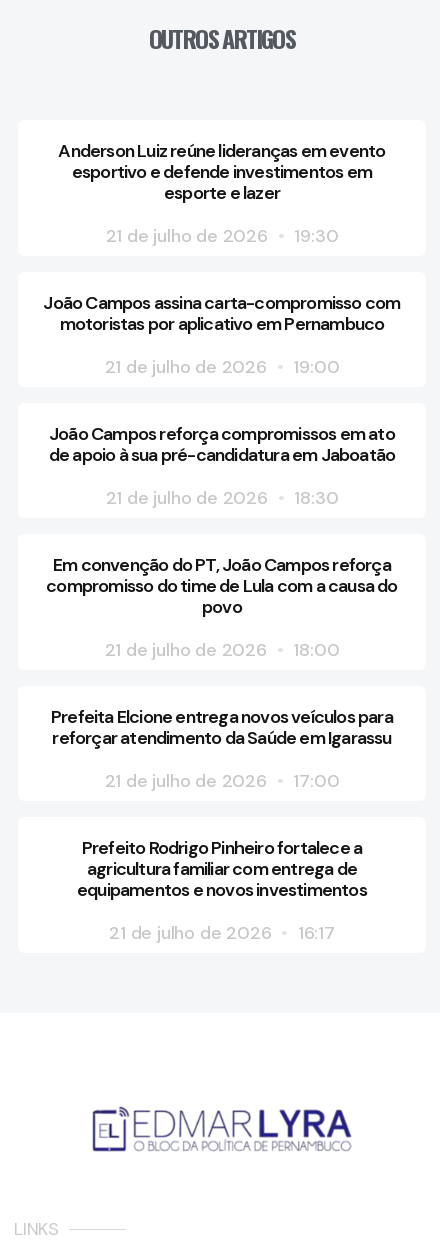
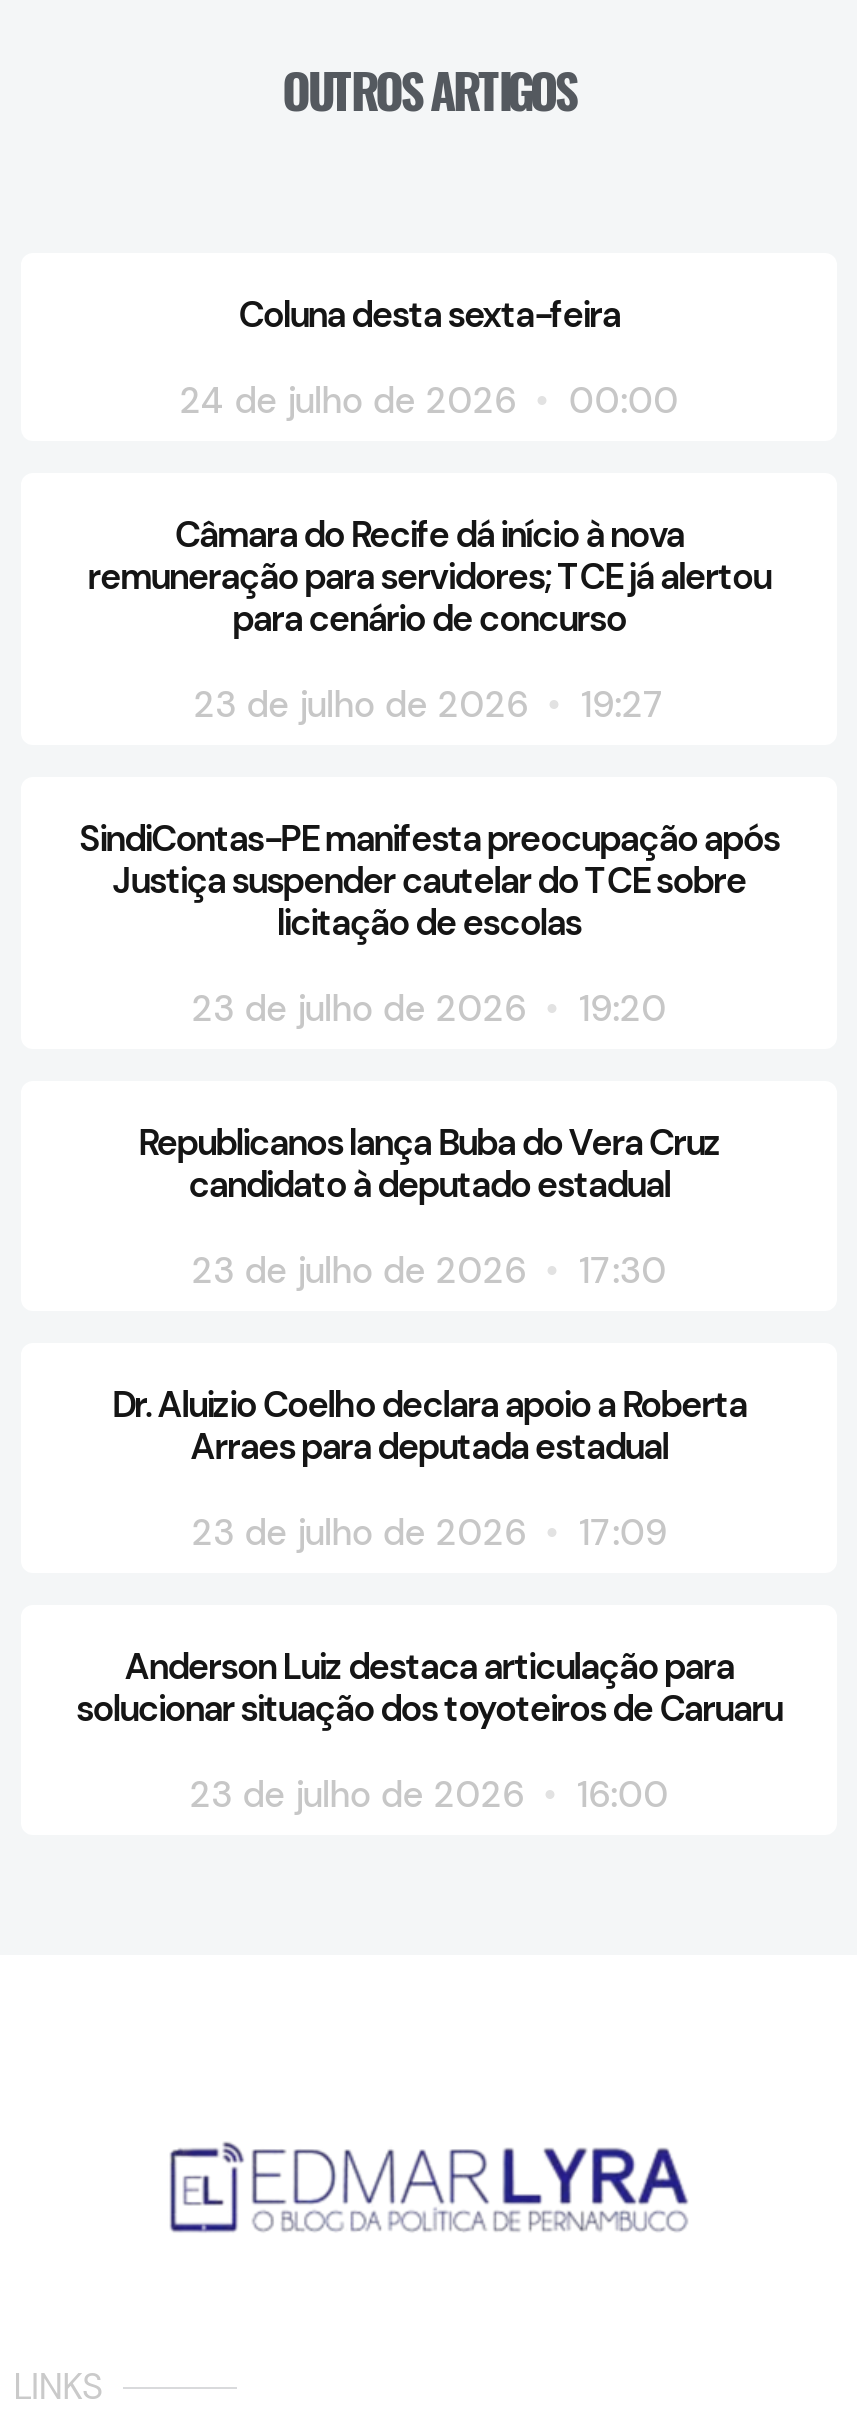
[58,139,385,205] Anderson Luiz reúne lideranças em evento | esportivo e defende investimentos em | esporte e lazer -> [238,291,620,339] Coluna desta sexta-feira
[106,224,338,248] 21 de julho de 2026 | 19:30 -> [179,377,679,425] 24 de julho de 2026 | 00:00
[43,291,400,336] João Campos assina carta-compromisso com | motoristas por aplicativo em Pernambuco -> [87,511,771,643] Câmara do Recife dá início à nova | remuneração para servidores; TCE já alertou | para cenário de concurso
[105,355,339,379] 21 de julho de 2026 | 19:00 -> [193,681,665,729] 23 de julho de 2026 | 19:27
[49,422,395,467] João Campos reforça compromissos em ato | de apoio à sua pré-candidatura em Jaboatão -> [79,815,779,947] SindiContas-PE manifesta preocupação após | Justiça suspender cautelar do TCE sobre | licitação de escolas
[106,486,338,510] 21 de julho de 2026 | 18:30 -> [191,985,667,1033] 23 de julho de 2026 | 19:20
[46,553,398,619] Em convenção do PT, João Campos reforça | compromisso do time de Lula com a causa do | povo -> [138,1119,720,1209] Republicanos lança Buba do Vera Cruz | candidato à deputado estadual
[105,638,339,662] 21 de julho de 2026 | 18:00 -> [191,1247,667,1295] 23 de julho de 2026 | 17:30
[51,705,393,750] Prefeita Elcione entrega novos veículos para | reforçar atendimento da Saúde em Igarassu -> [112,1381,746,1471] Dr. Aluizio Coelho declara apoio a Roberta | Arraes para deputada estadual
[105,769,339,793] 21 de julho de 2026 | 17:00 -> [191,1509,667,1557] 23 de julho de 2026 | 17:09
[77,836,367,902] Prefeito Rodrigo Pinheiro fortalece a | agricultura familiar com entrega de | equipamentos e novos investimentos -> [76,1643,782,1733] Anderson Luiz destaca articulação para | solucionar situação dos toyoteiros de Caruaru
[109,921,335,945] 21 de julho de 2026 | 16:17 -> [189,1771,669,1819] 23 de julho de 2026 | 16:00

